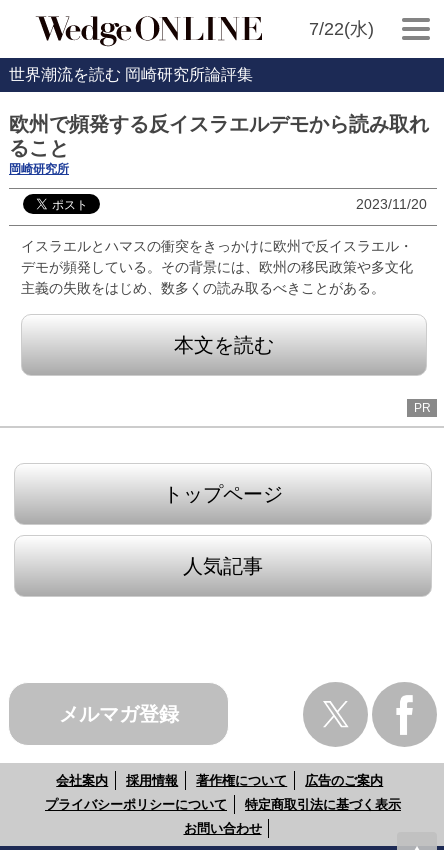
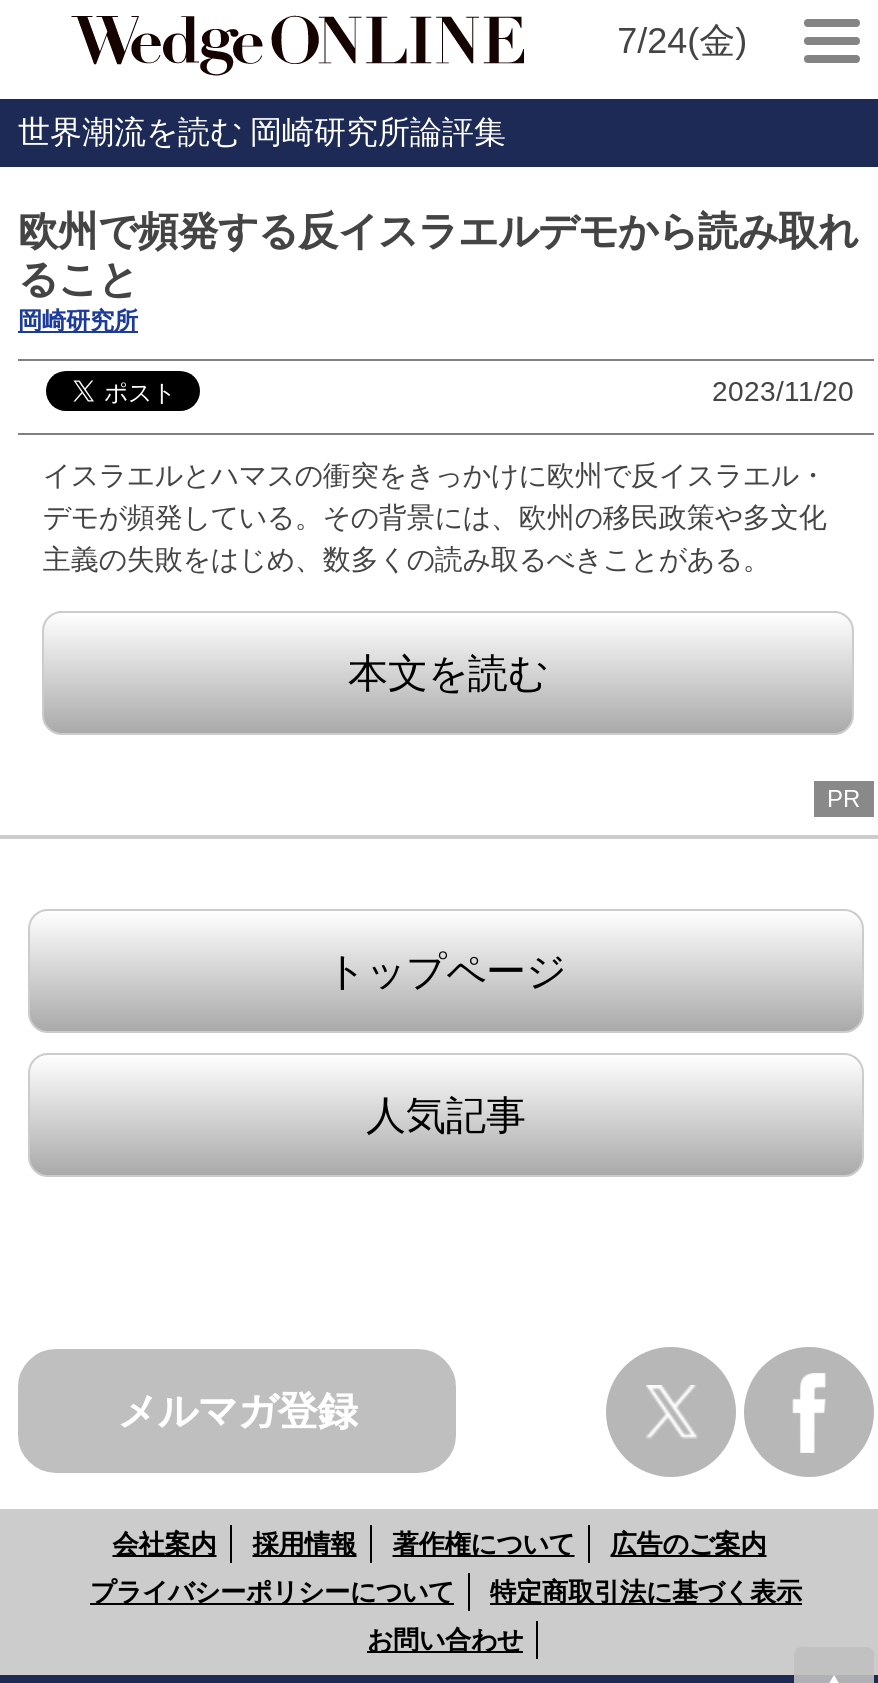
[309,19,374,39] 7/22(水) -> [617,21,747,61] 7/24(金)

